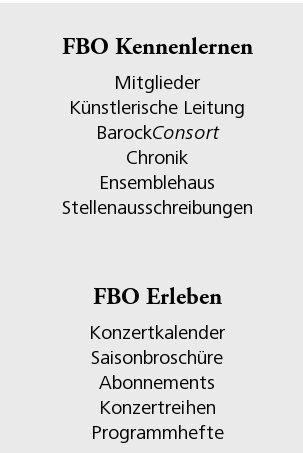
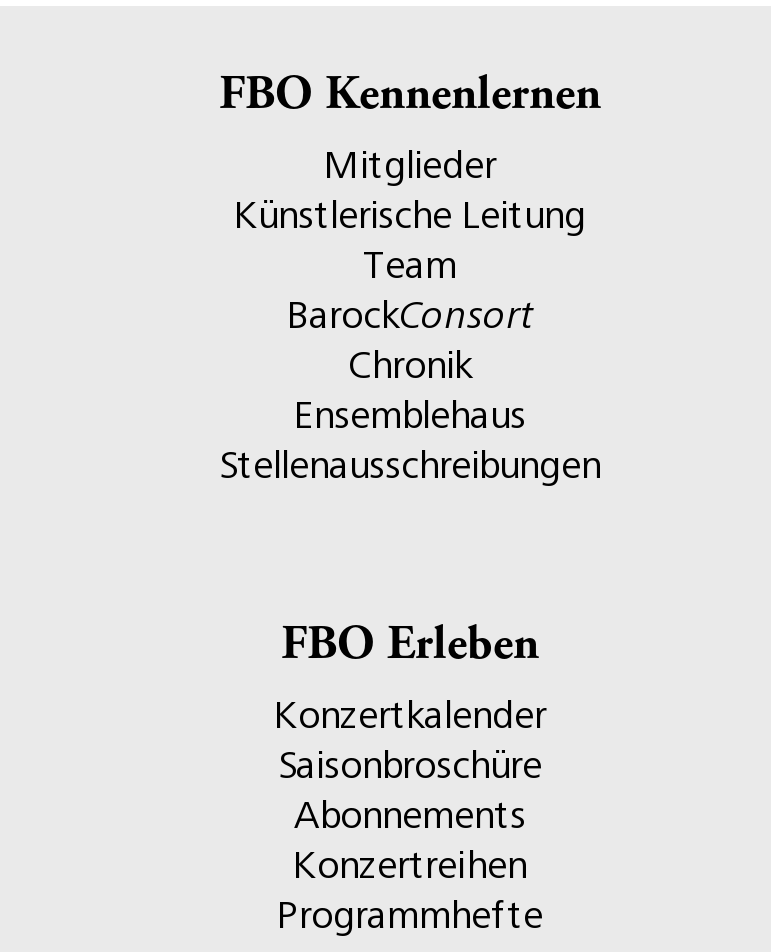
none -> [363,242,457,288] Team

